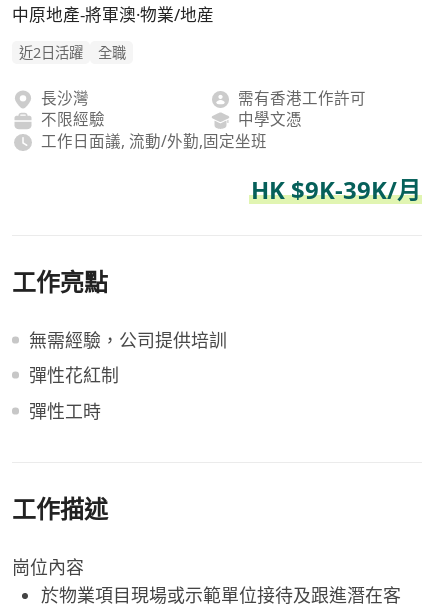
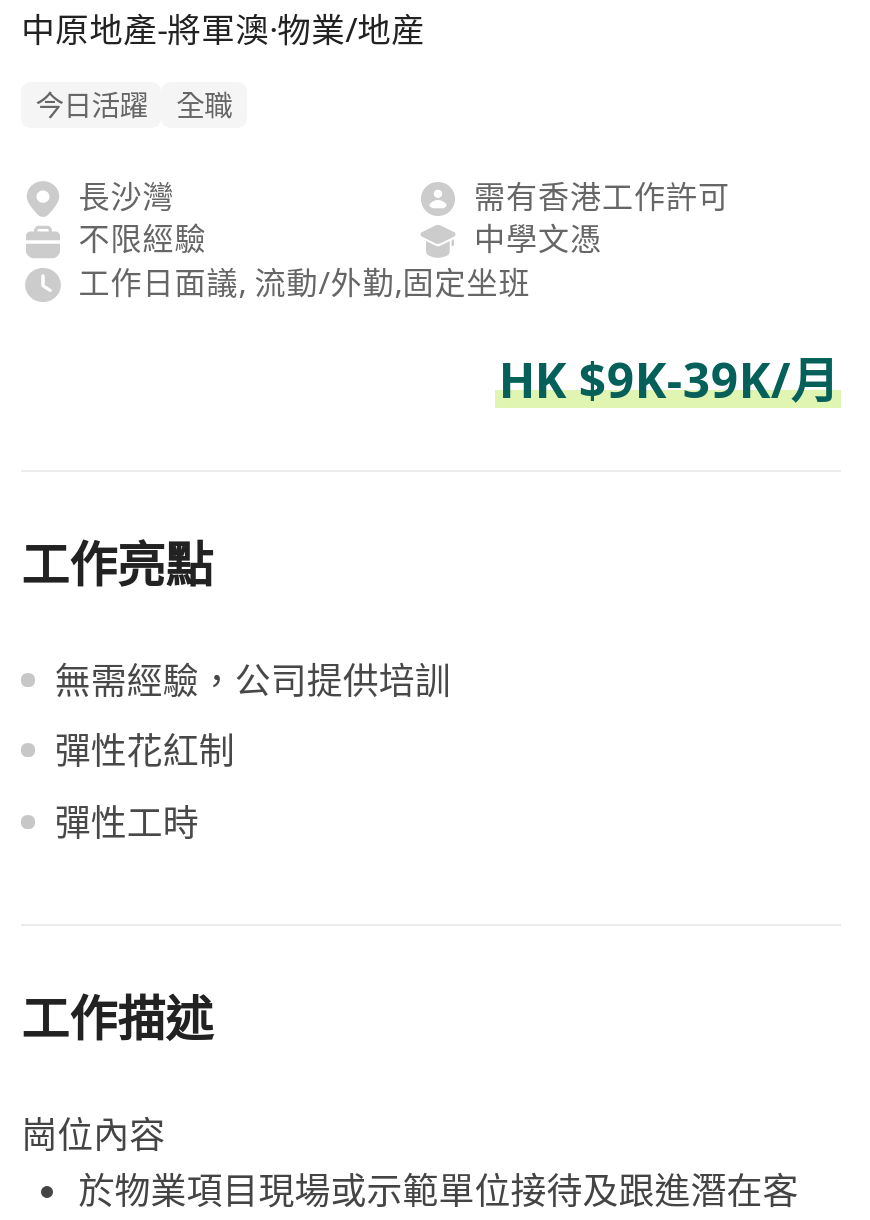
[19,43,83,62] 近2日活躍 -> [36,86,148,124] 今日活躍

